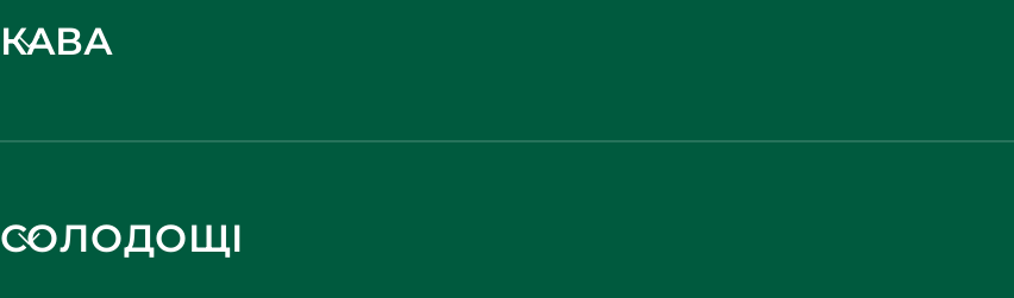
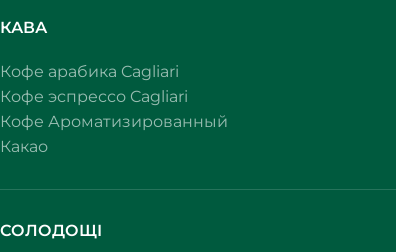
none -> [0,62,228,156] Кофе арабика Cagliari | Кофе эспрессо Cagliari | Кофе Ароматизированный | Какао

